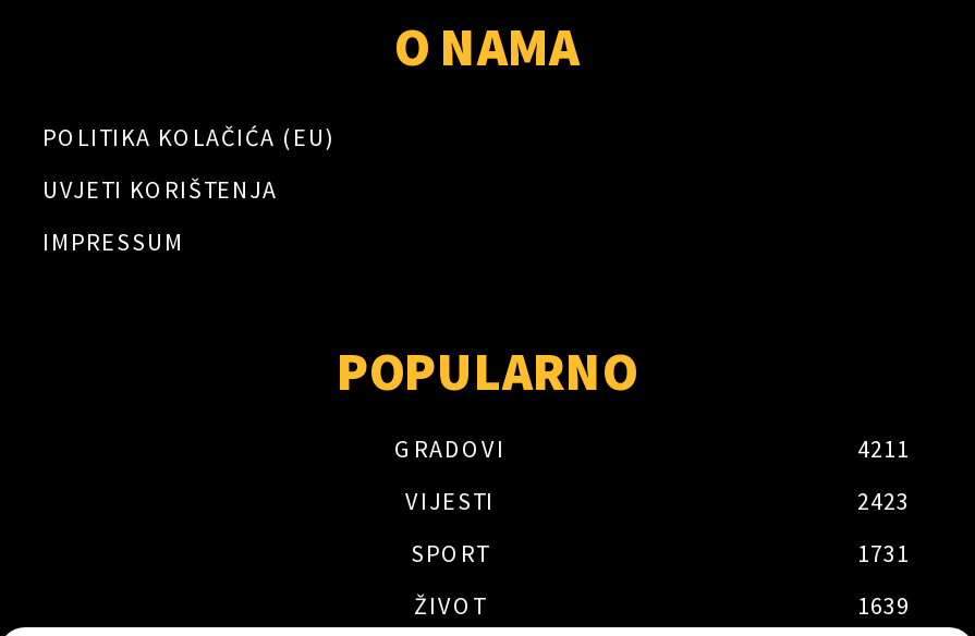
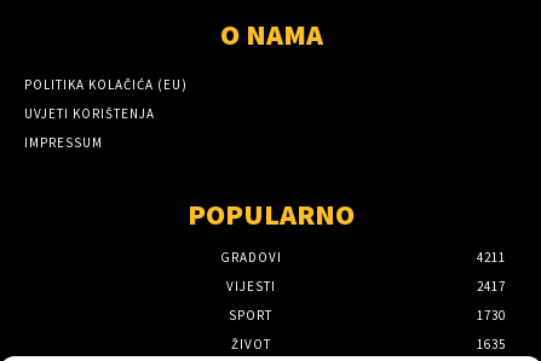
[857,485,910,516] 2423 -> [477,277,506,294] 2417
[857,538,910,568] 1731 -> [477,306,506,323] 1730
[857,590,910,620] 1639 -> [477,335,506,352] 1635

